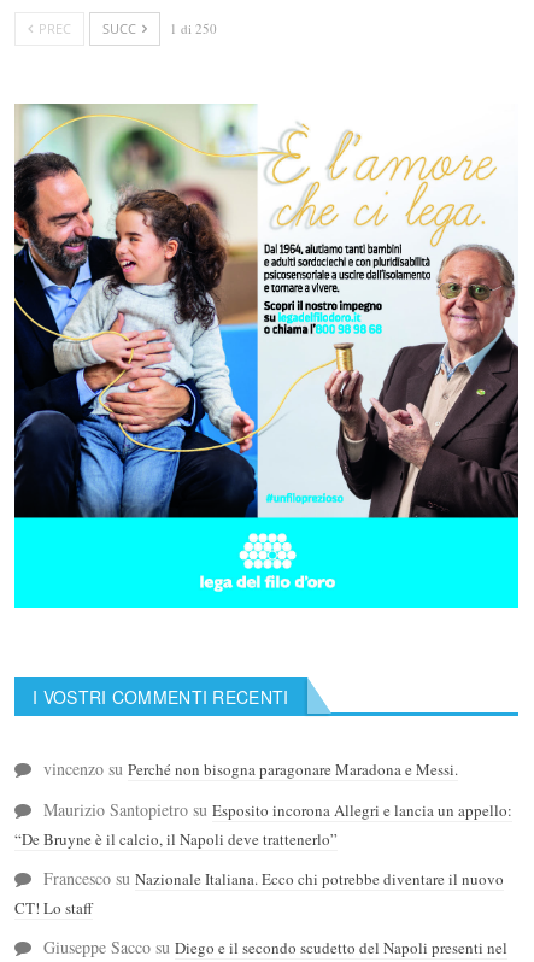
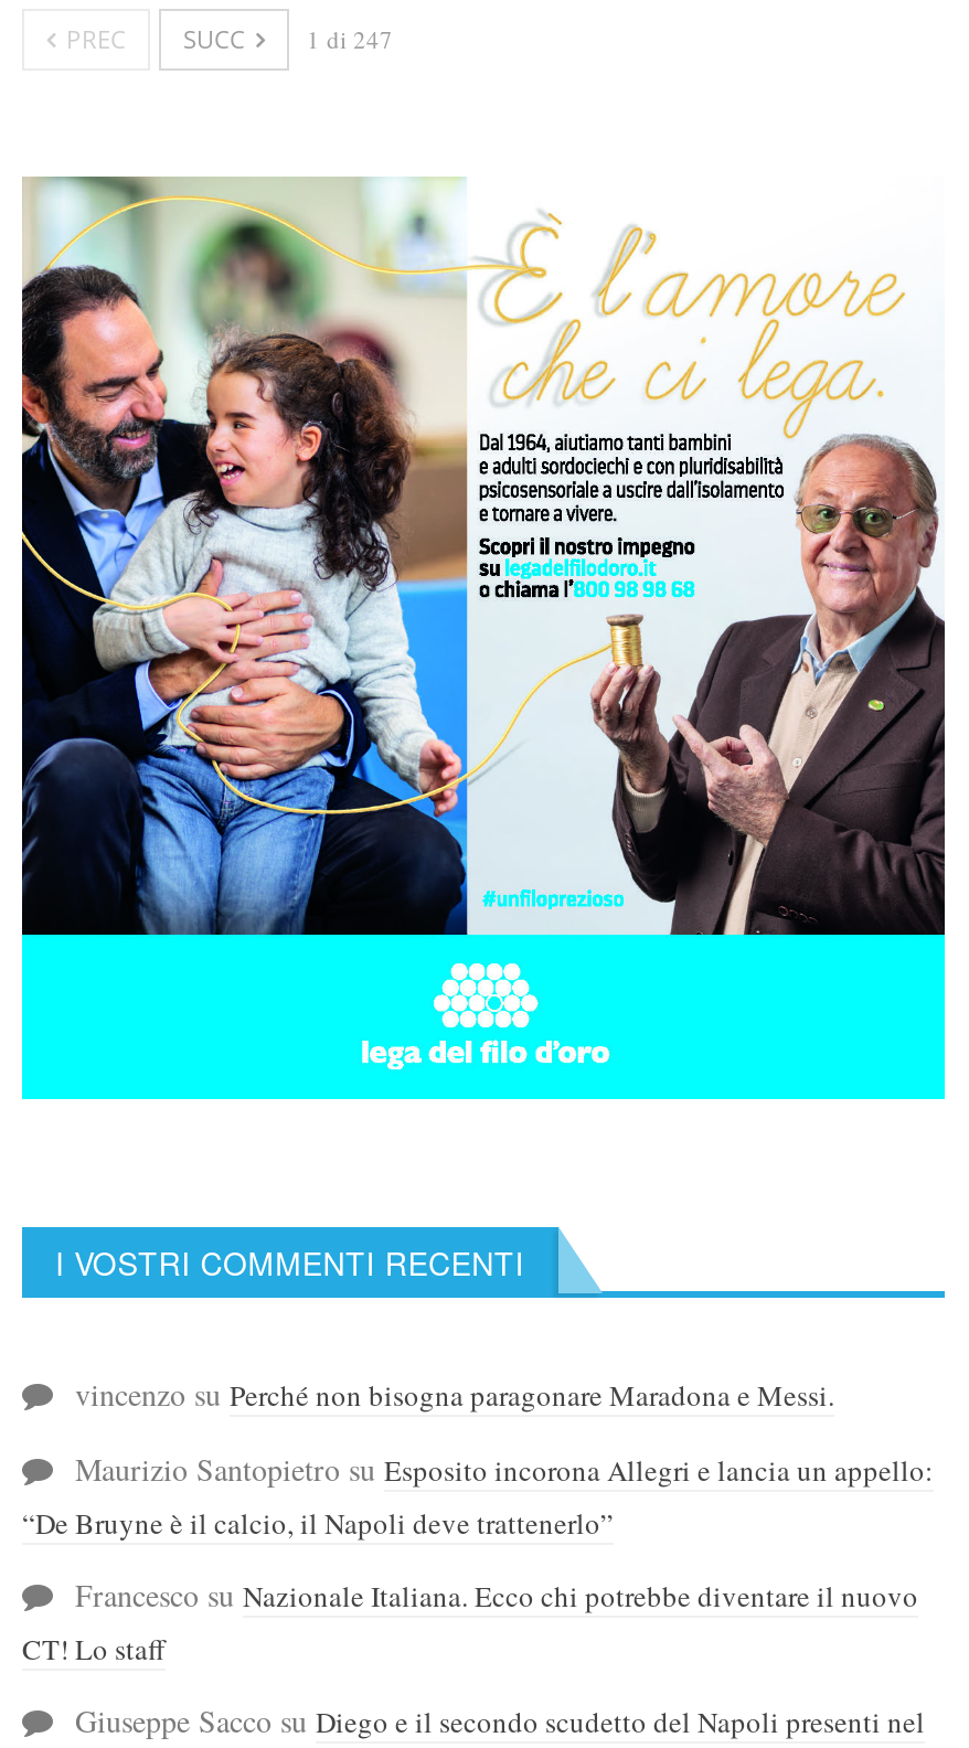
[35,19,217,37] PREC SUCC 1 di 250 -> [60,22,393,55] PREC SUCC 1 di 247

